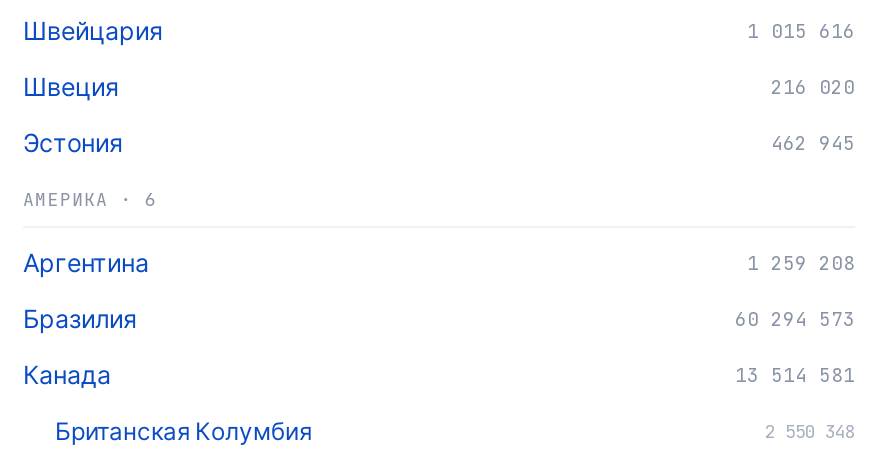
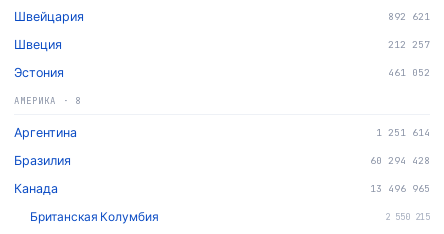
[747,18,855,44] 1 015 616 -> [388,10,430,23] 892 621
[771,74,855,100] 216 020 -> [388,38,430,51] 212 257
[771,130,855,156] 462 945 -> [388,66,430,79] 461 052
[23,188,157,212] АМЕРИКА · 6 -> [14,95,81,107] АМЕРИКА · 8
[747,250,855,276] 1 259 208 -> [376,126,430,139] 1 251 614
[735,306,855,332] 60 294 573 -> [370,154,430,167] 60 294 428
[735,362,855,388] 13 514 581 -> [370,182,430,195] 13 496 965
[765,419,855,443] 2 550 348 -> [385,210,430,222] 2 550 215

